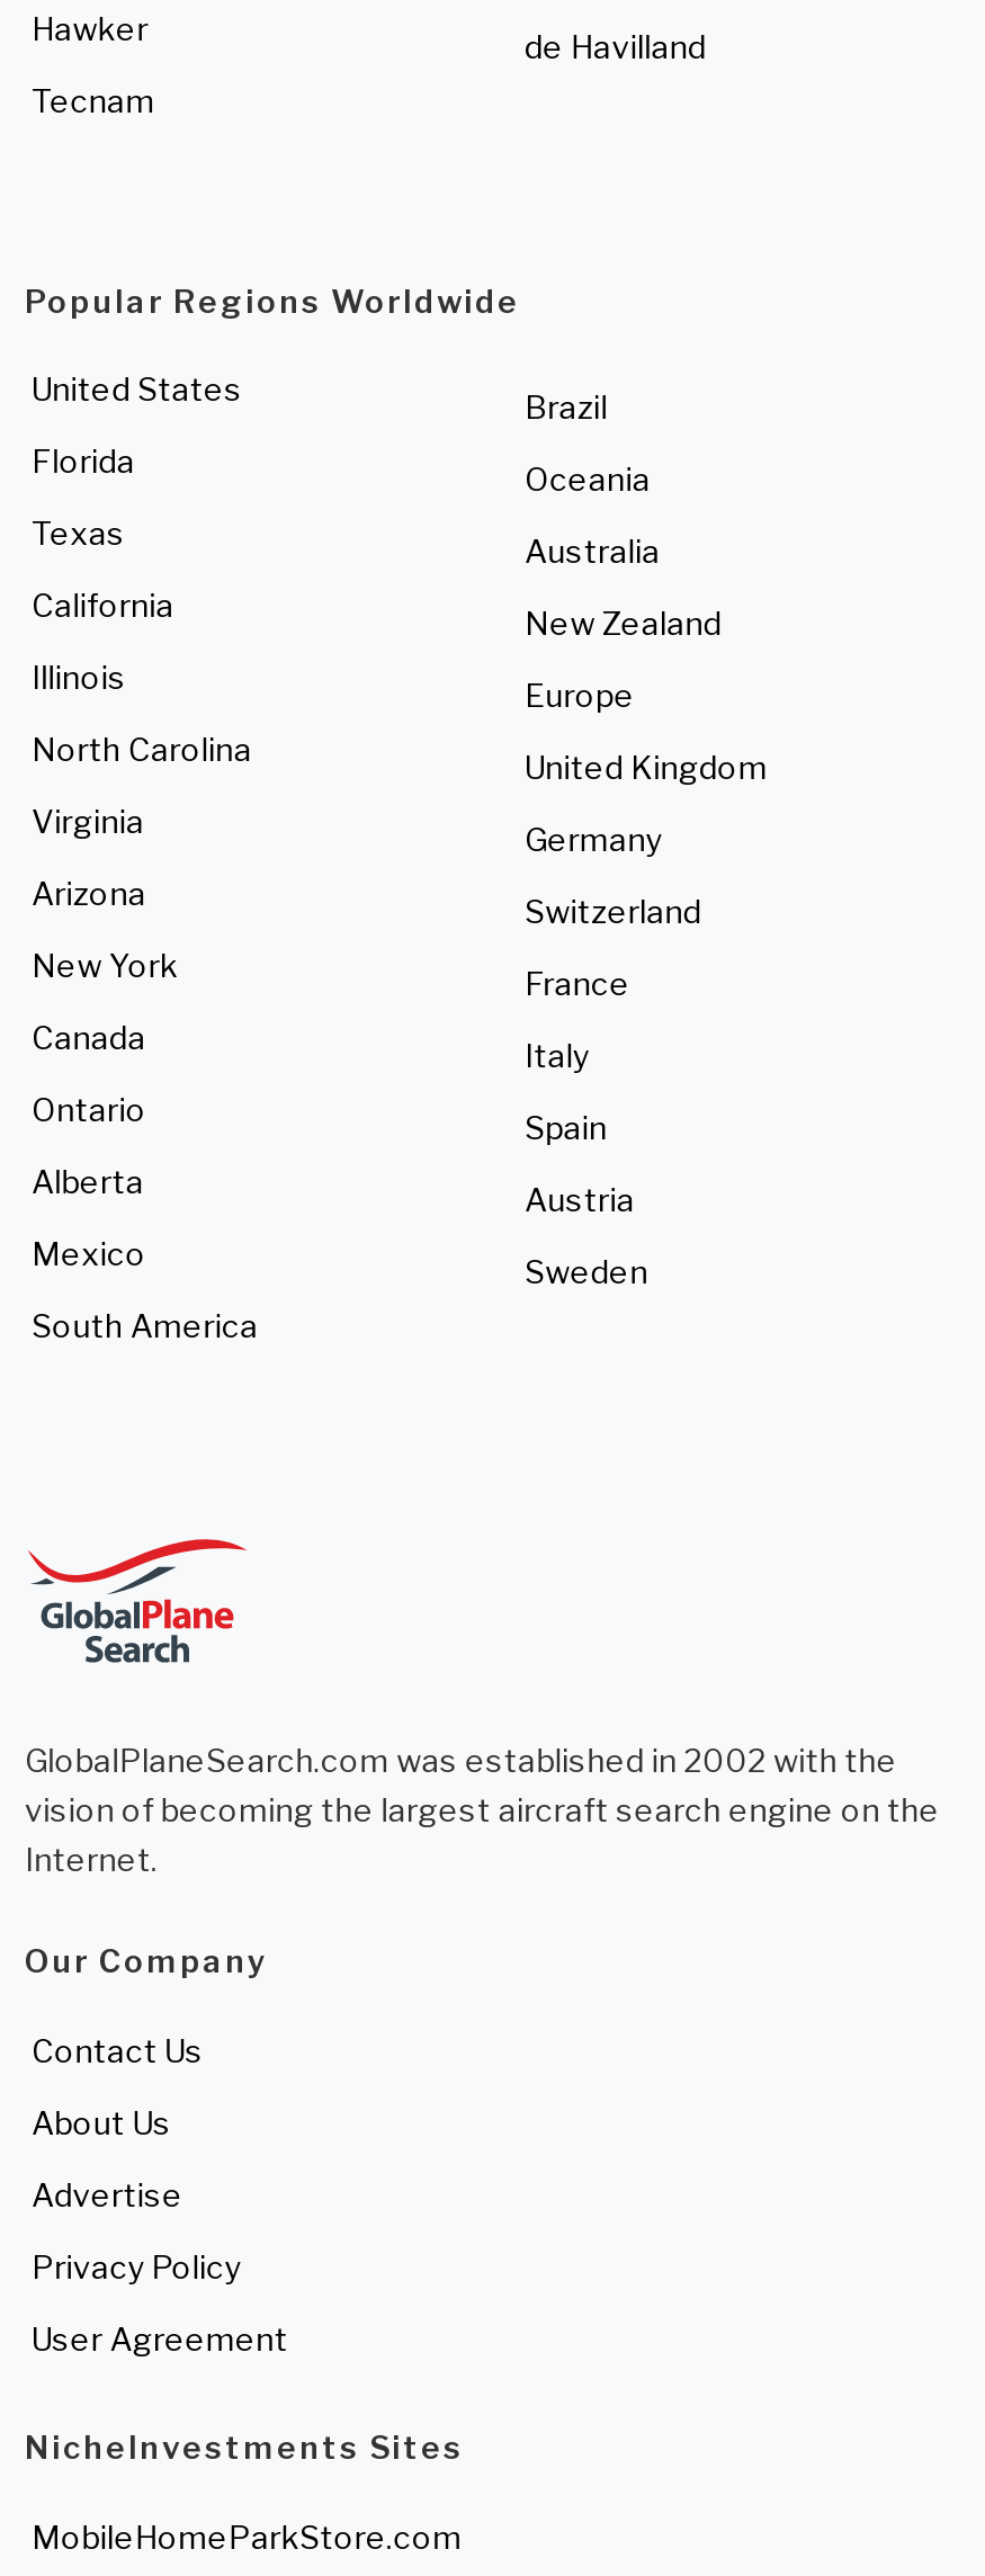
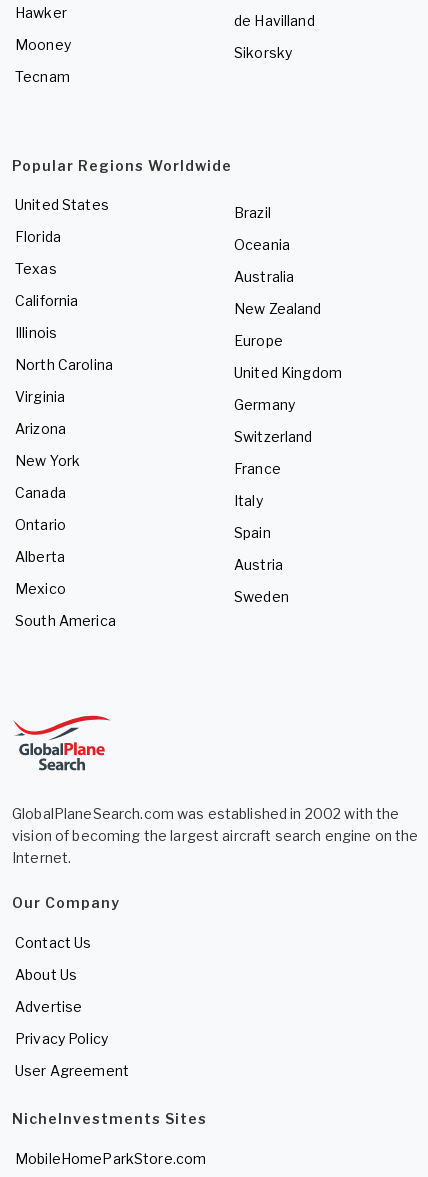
none -> [15,36,71,53] Mooney
none -> [234,44,292,61] Sikorsky

